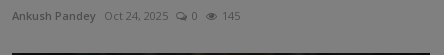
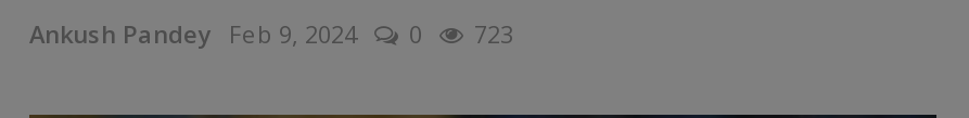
[12,8,168,23] Ankush Pandey Oct 24, 2025 -> [29,17,357,49] Ankush Pandey Feb 9, 2024
[222,8,240,23] 145 -> [474,17,513,49] 723

